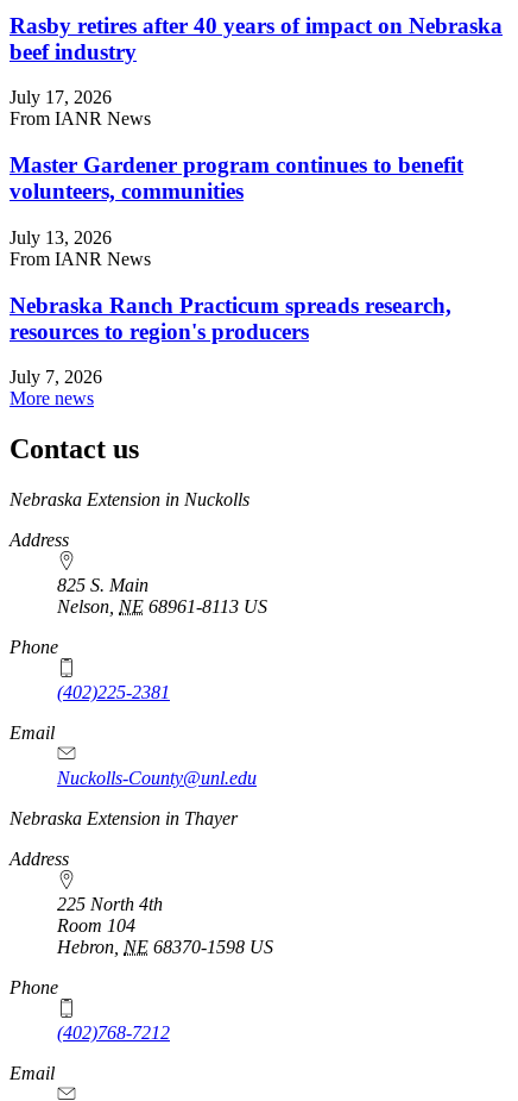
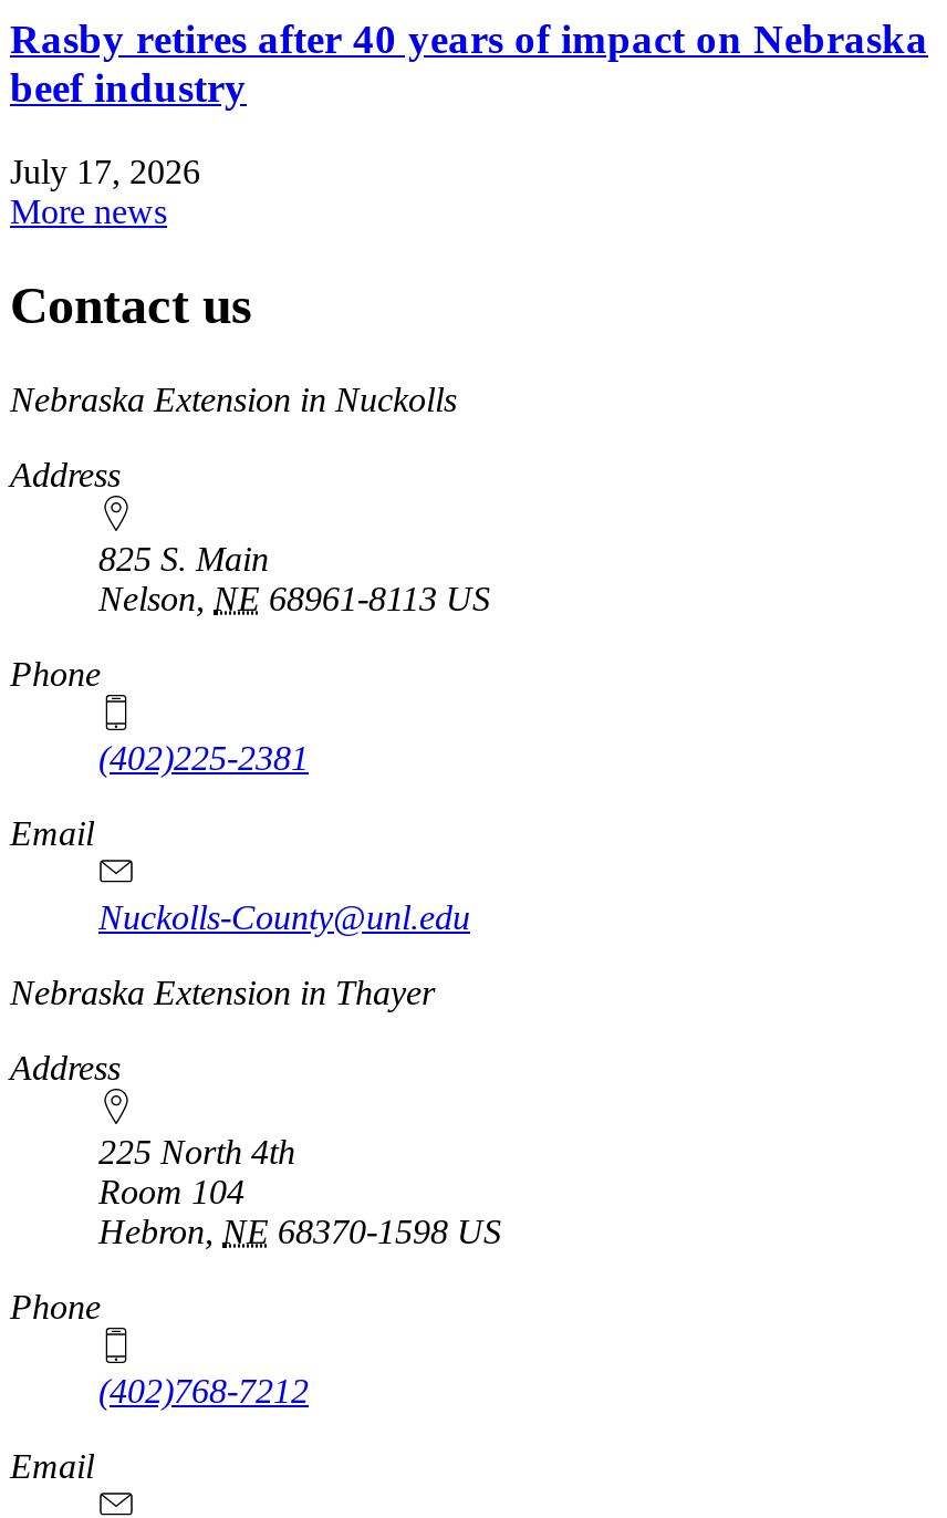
[10,109,463,387] From IANR News | Master Gardener program continues to benefit | volunteers, communities | July 13, 2026 | From IANR News | Nebraska Ranch Practicum spreads research, | resources to region's producers | July 7, 2026 -> none

